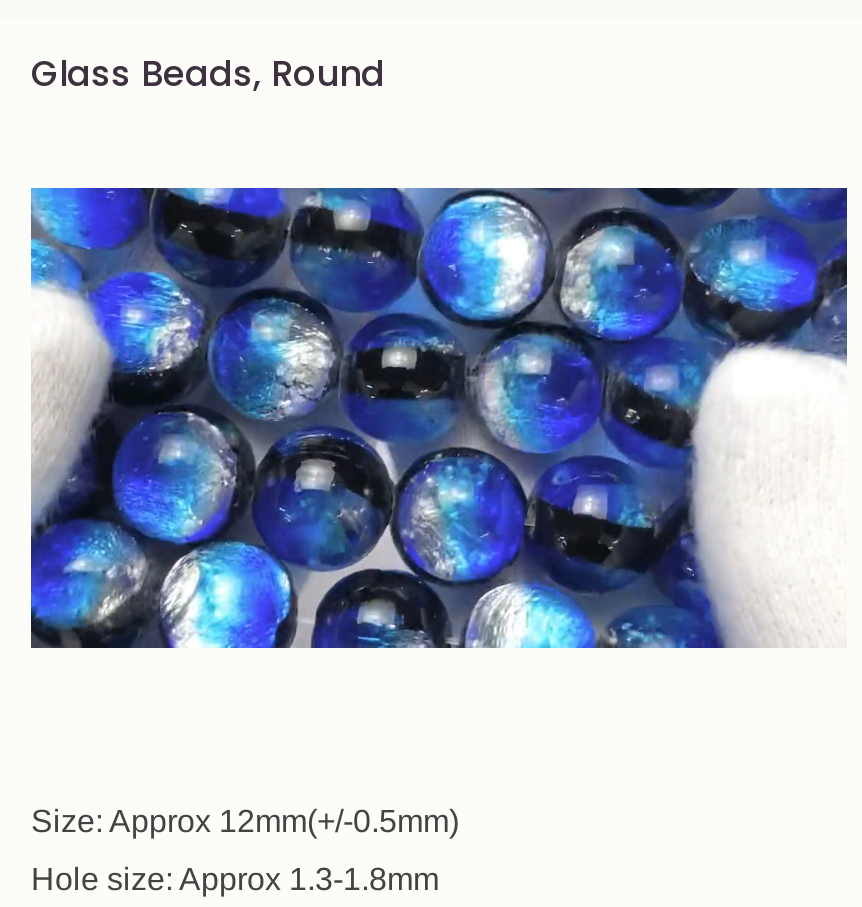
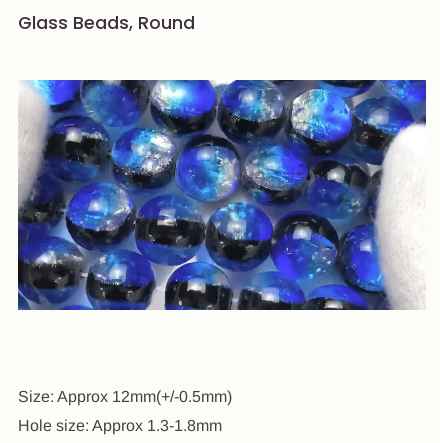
[29,185,849,649] [image] -> [17,79,427,311] [image]

